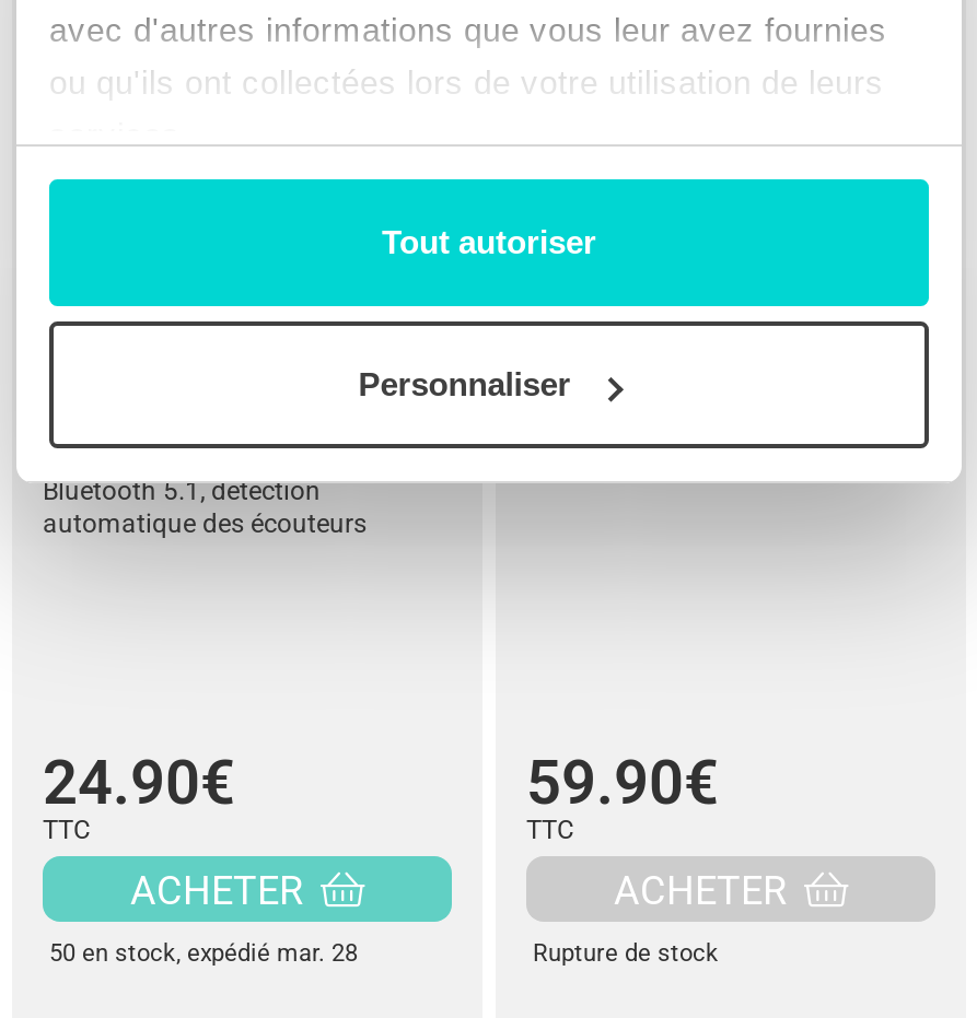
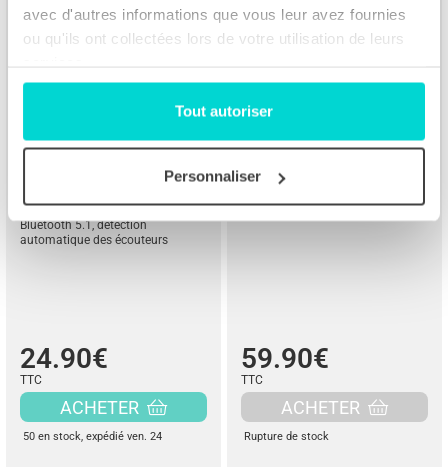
[49,940,358,968] 50 en stock, expédié mar. 28 -> [23,430,162,443] 50 en stock, expédié ven. 24

